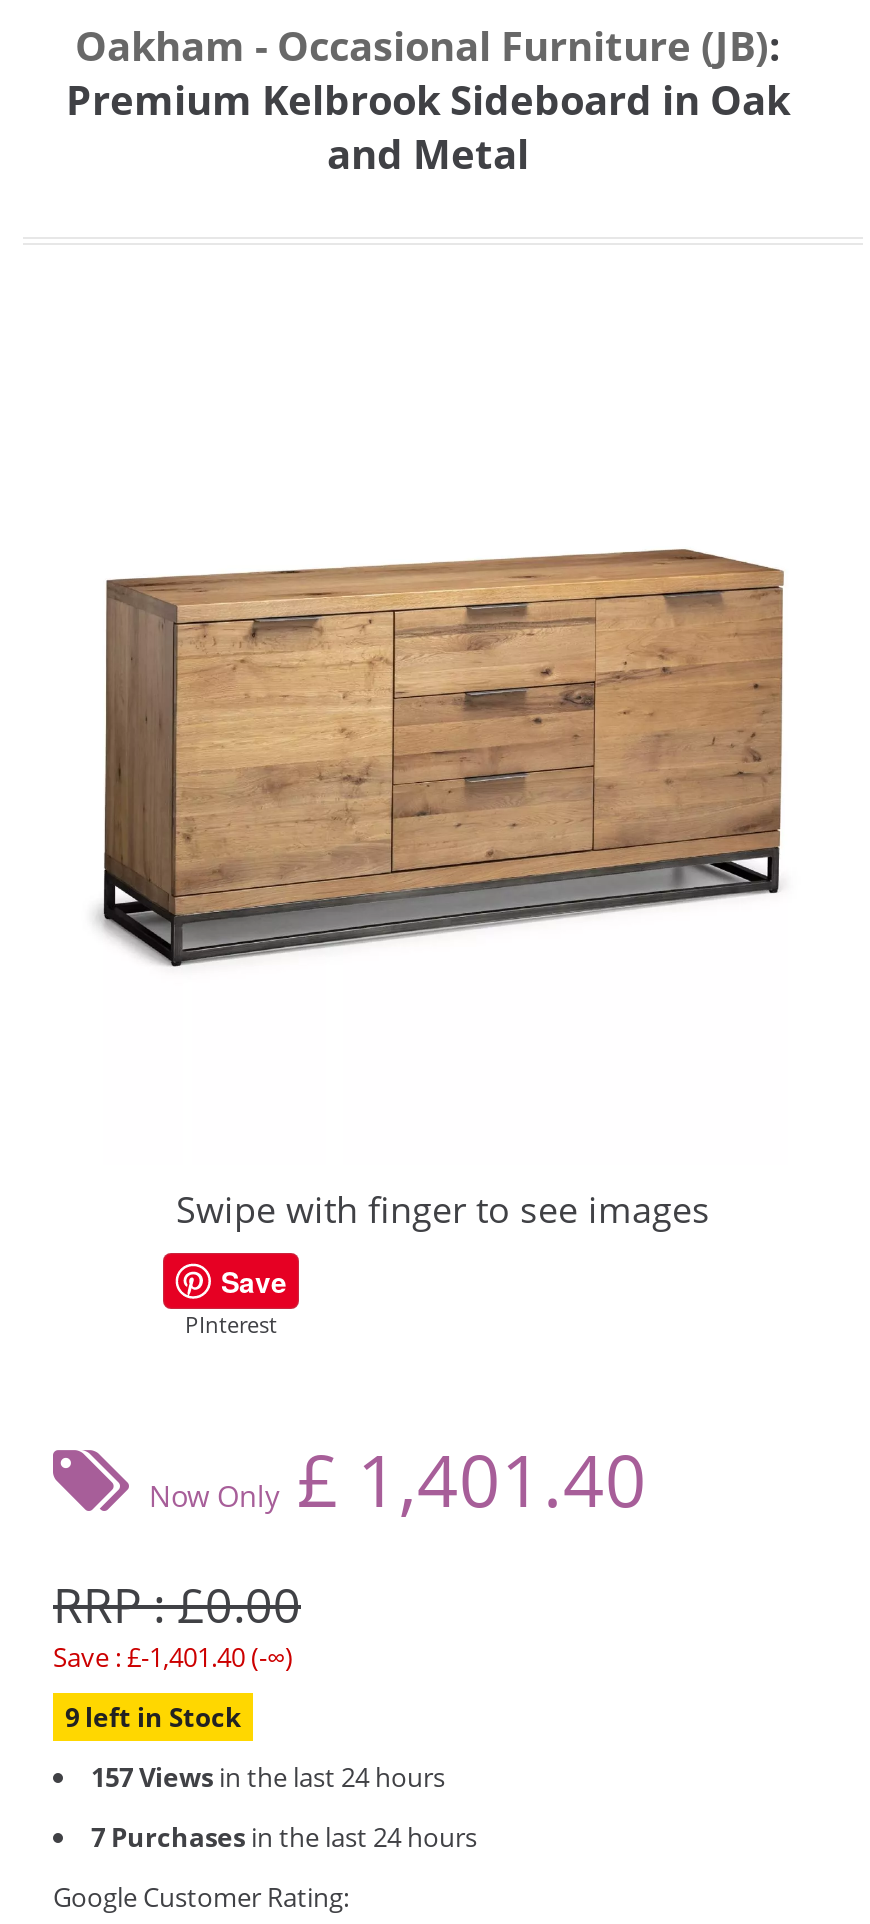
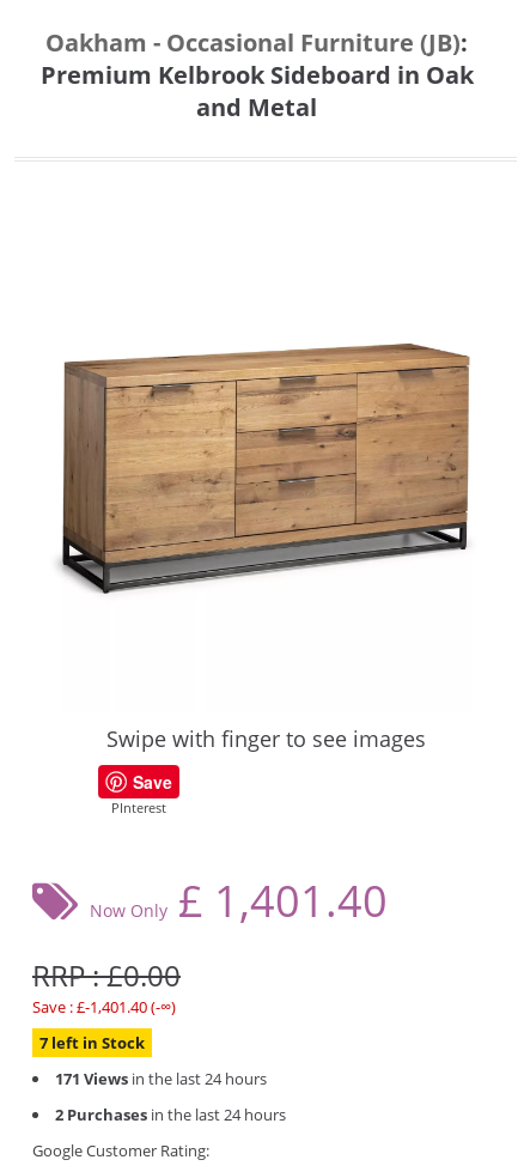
[65,1699,241,1735] 9 left in Stock -> [39,1032,145,1053] 7 left in Stock
[91,1759,445,1795] 157 Views in the last 24 hours -> [55,1068,267,1089] 171 Views in the last 24 hours
[91,1819,477,1855] 7 Purchases in the last 24 hours -> [55,1104,286,1125] 2 Purchases in the last 24 hours

